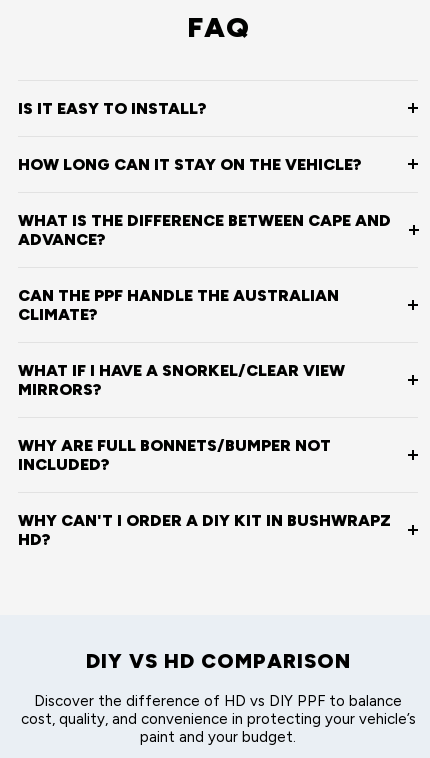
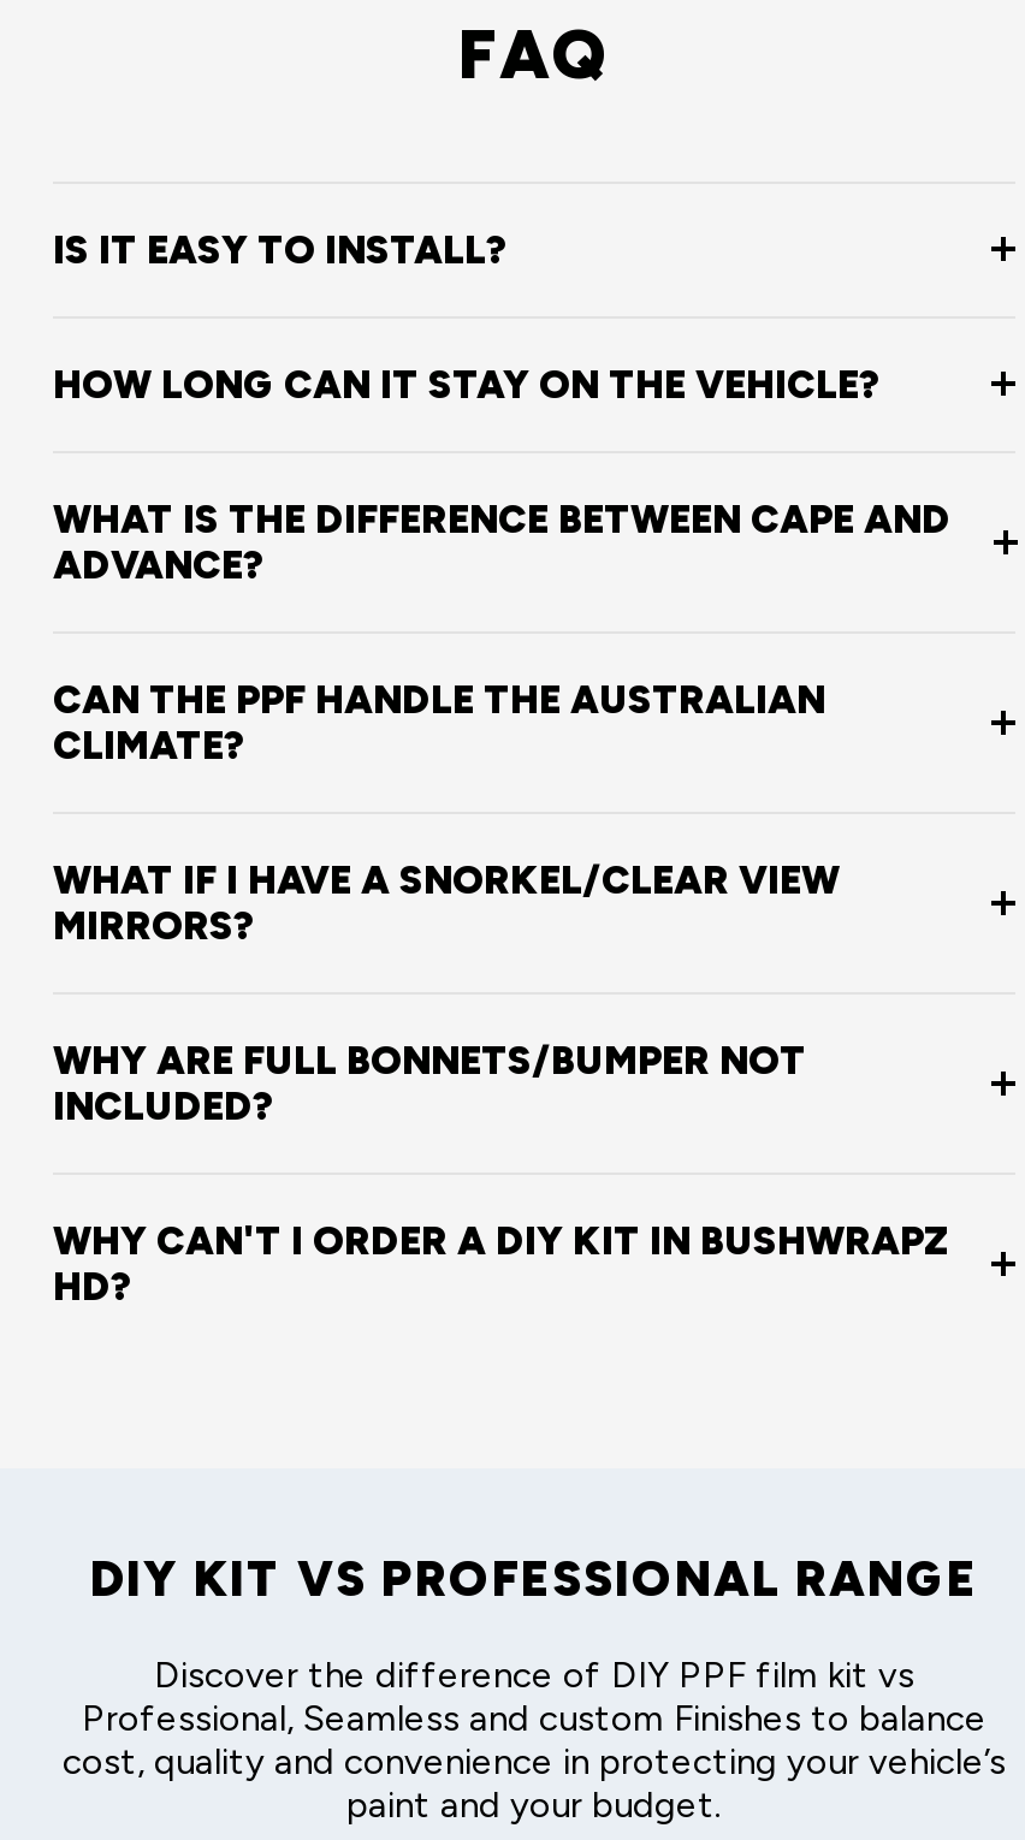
[85,649,350,673] DIY VS HD COMPARISON -> [90,1550,978,1608] DIY KIT VS PROFESSIONAL RANGE
[20,692,415,728] Discover the difference of HD vs DIY PPF to balance | cost, quality, and convenience in protecting your vehicle’s -> [63,1653,1006,1783] Discover the difference of DIY PPF film kit vs | Professional, Seamless and custom Finishes to balance | cost, quality and convenience in protecting your vehicle’s

